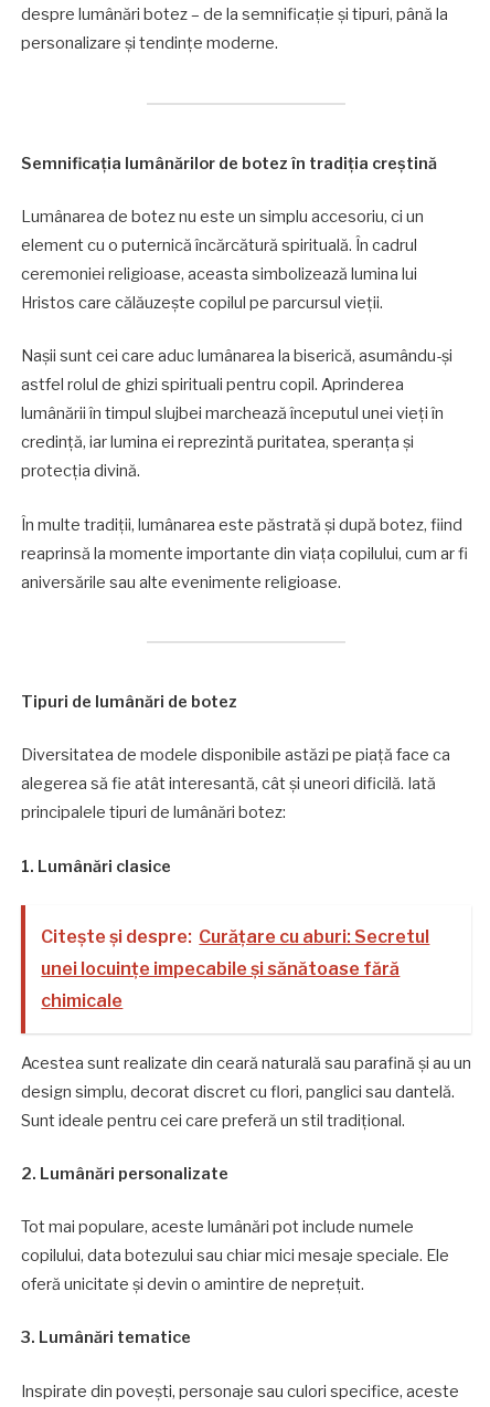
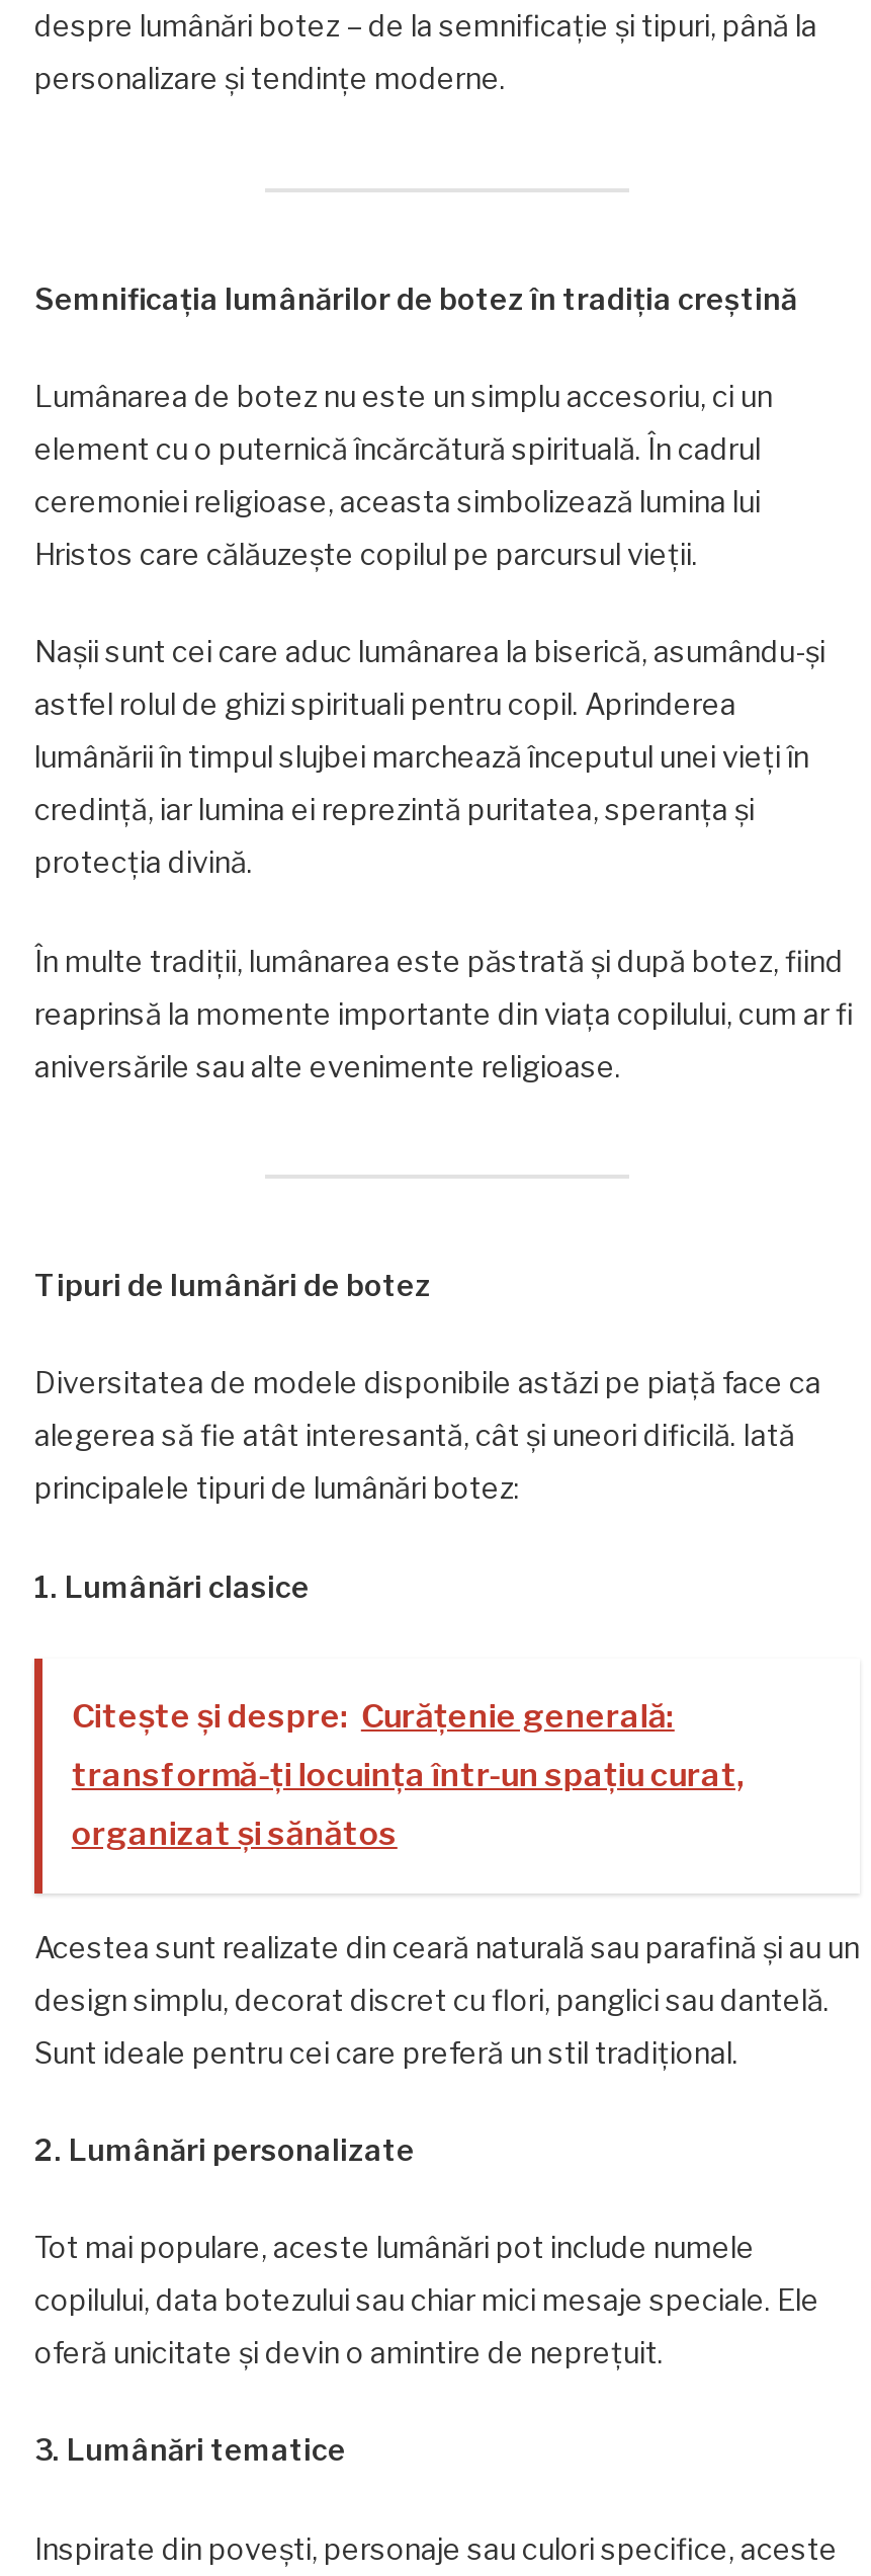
[41,926,430,947] Citește și despre: Curățare cu aburi: Secretul -> [72,1697,675,1736] Citește și despre: Curățenie generală:
[41,958,400,979] unei locuințe impecabile și sănătoase fără -> [72,1756,745,1794] transformă-ți locuința într-un spațiu curat,
[41,990,123,1011] chimicale -> [72,1815,397,1853] organizat și sănătos

